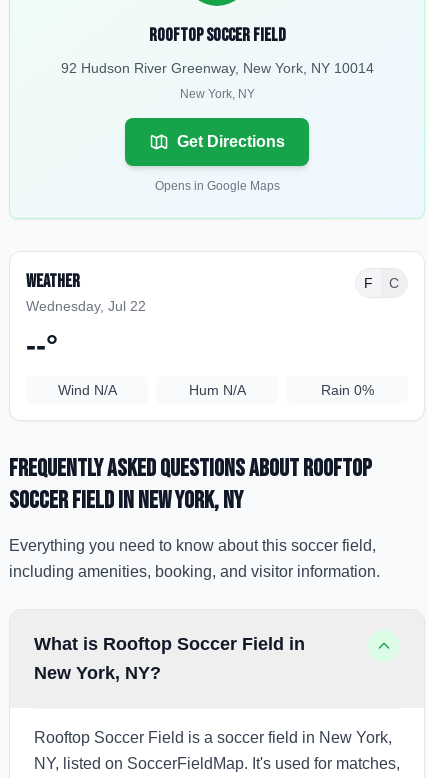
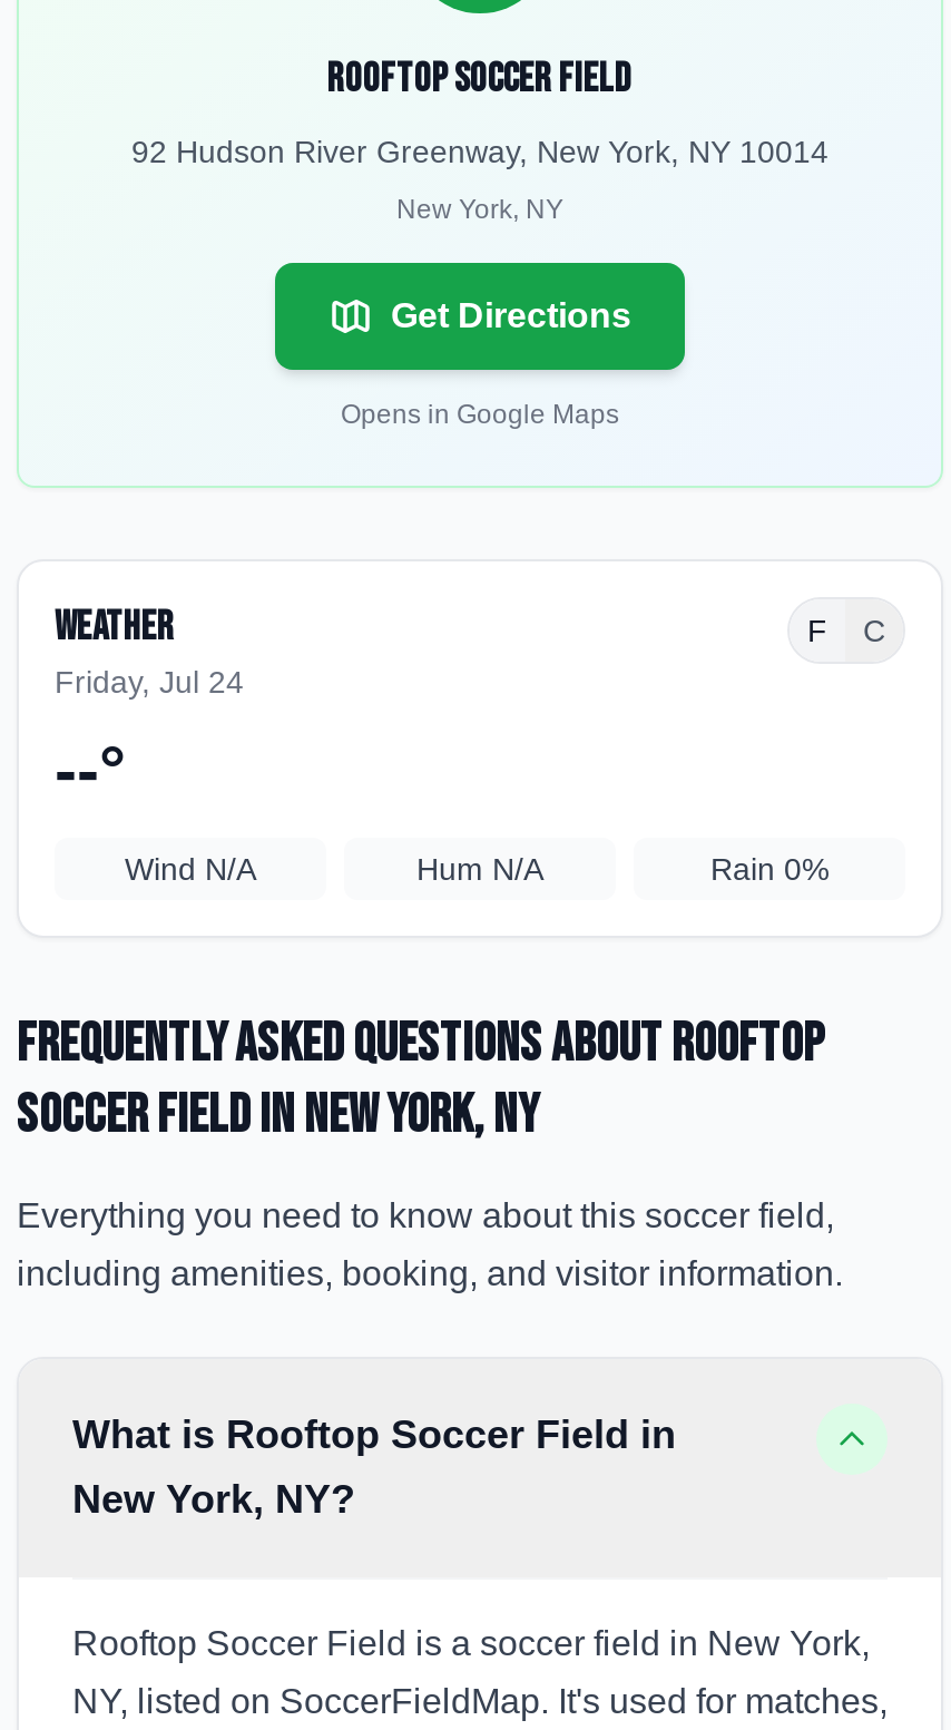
[26,298,146,314] Wednesday, Jul 22 -> [55,664,244,700] Friday, Jul 24

